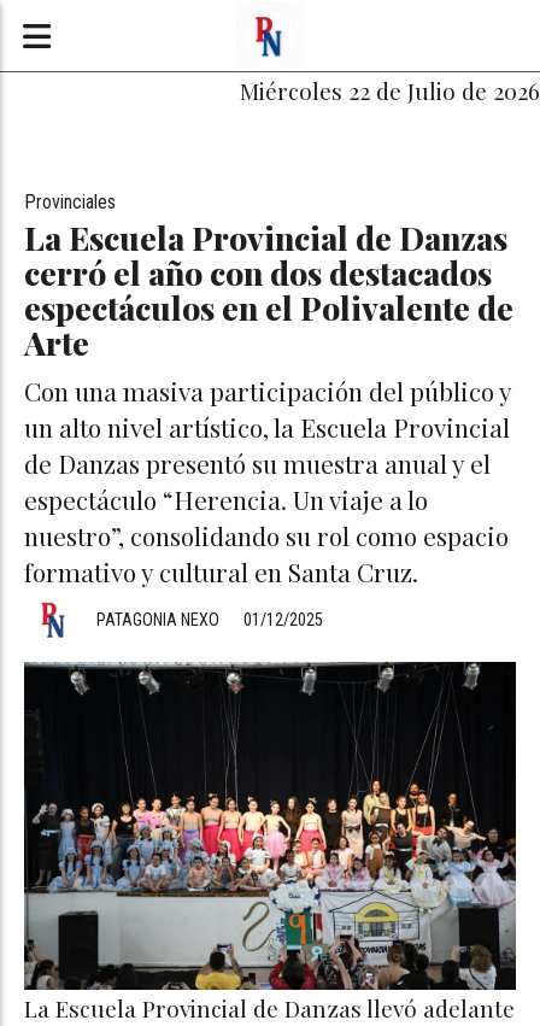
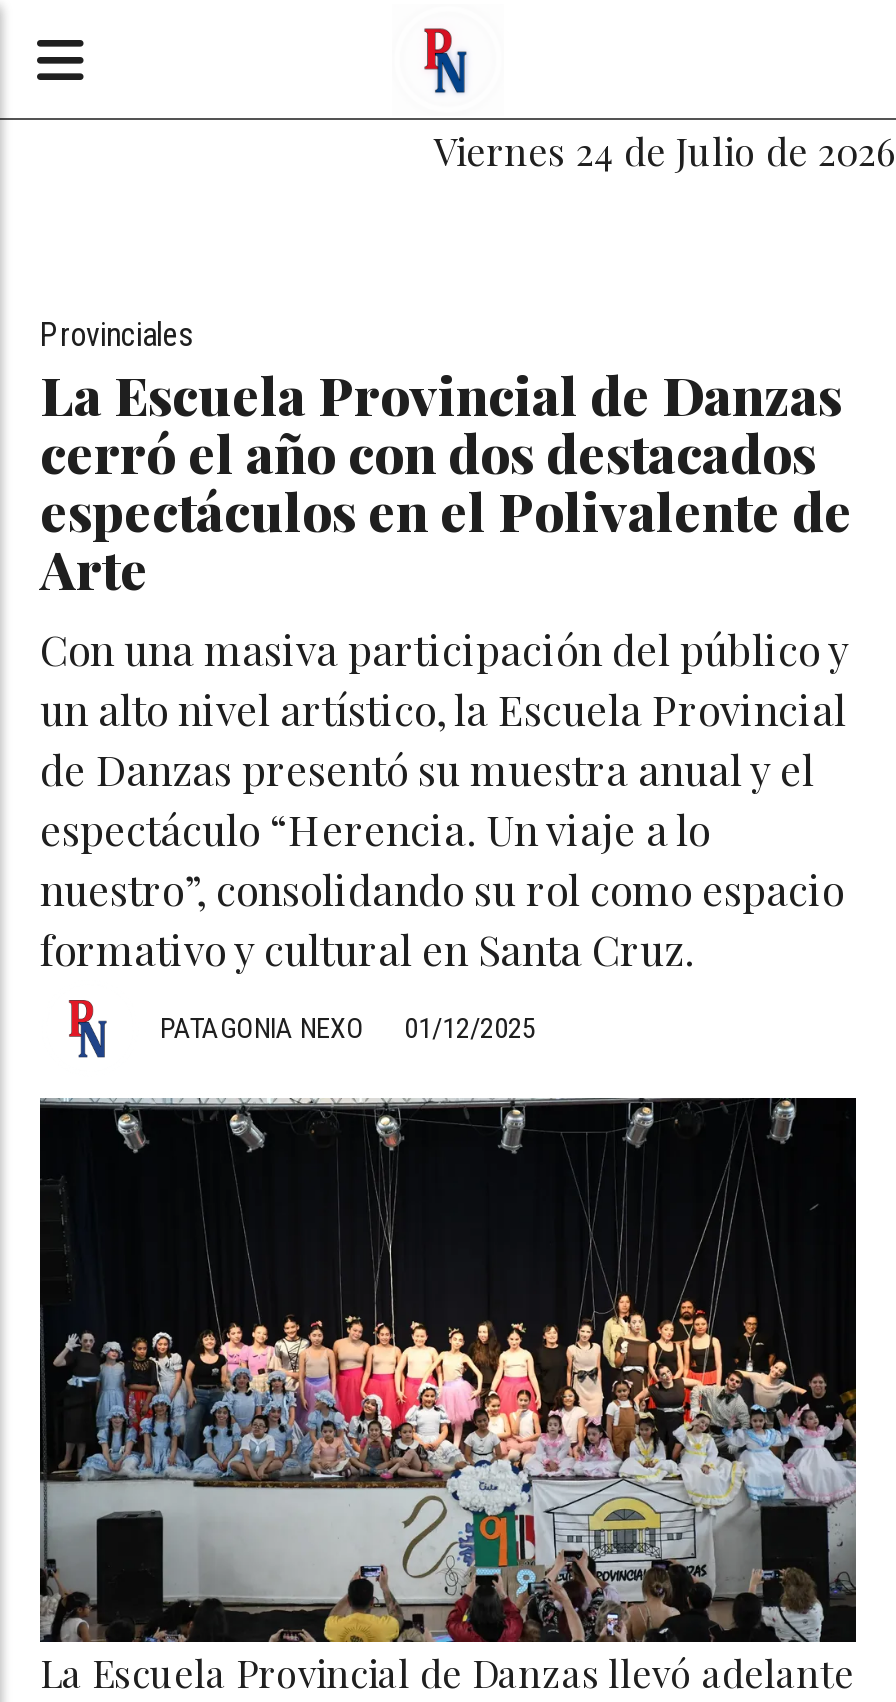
[240,75,540,106] Miércoles 22 de Julio de 2026 -> [434,124,896,176] Viernes 24 de Julio de 2026

